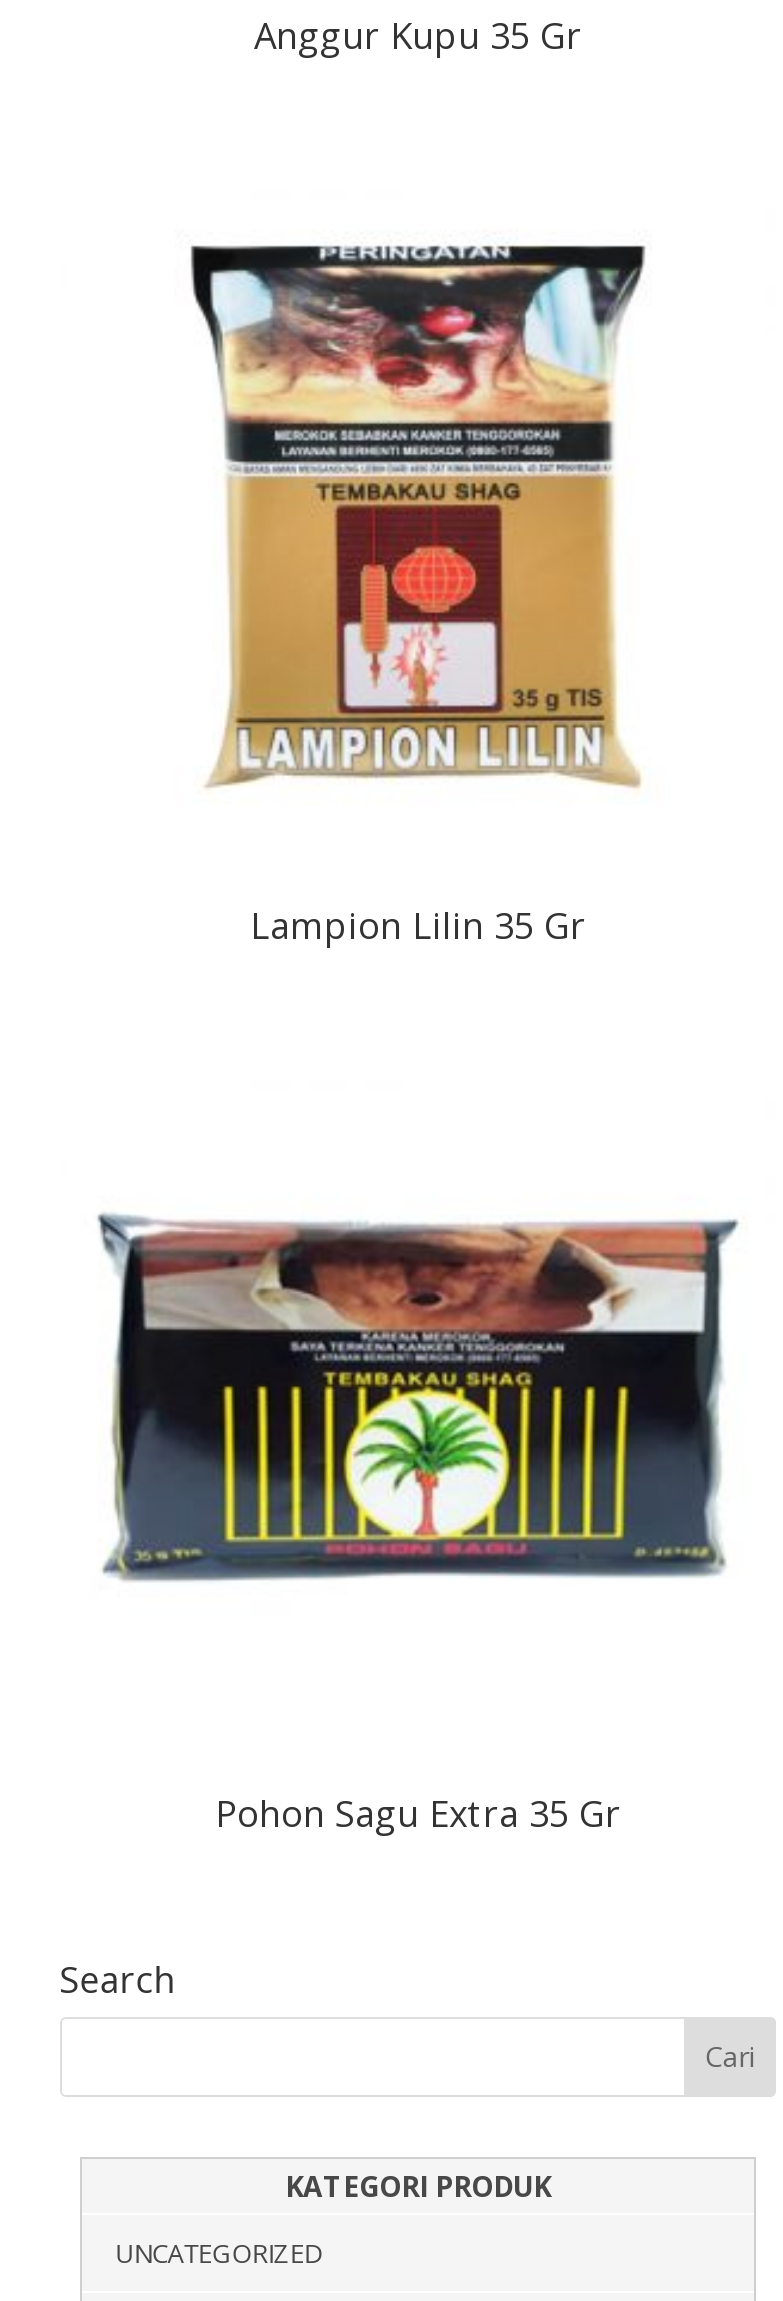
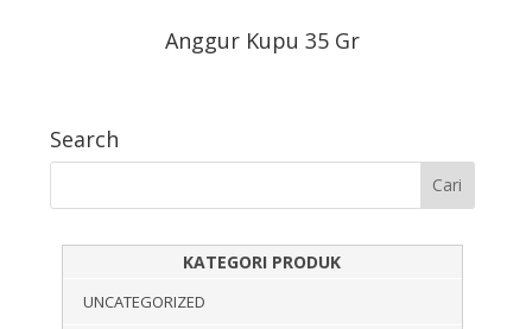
[190,245,646,789] [image] -> none
[250,901,586,949] Lampion Lilin 35 Gr -> none
[98,1213,738,1581] [image] -> none
[215,1790,621,1838] Pohon Sagu Extra 35 Gr -> none

